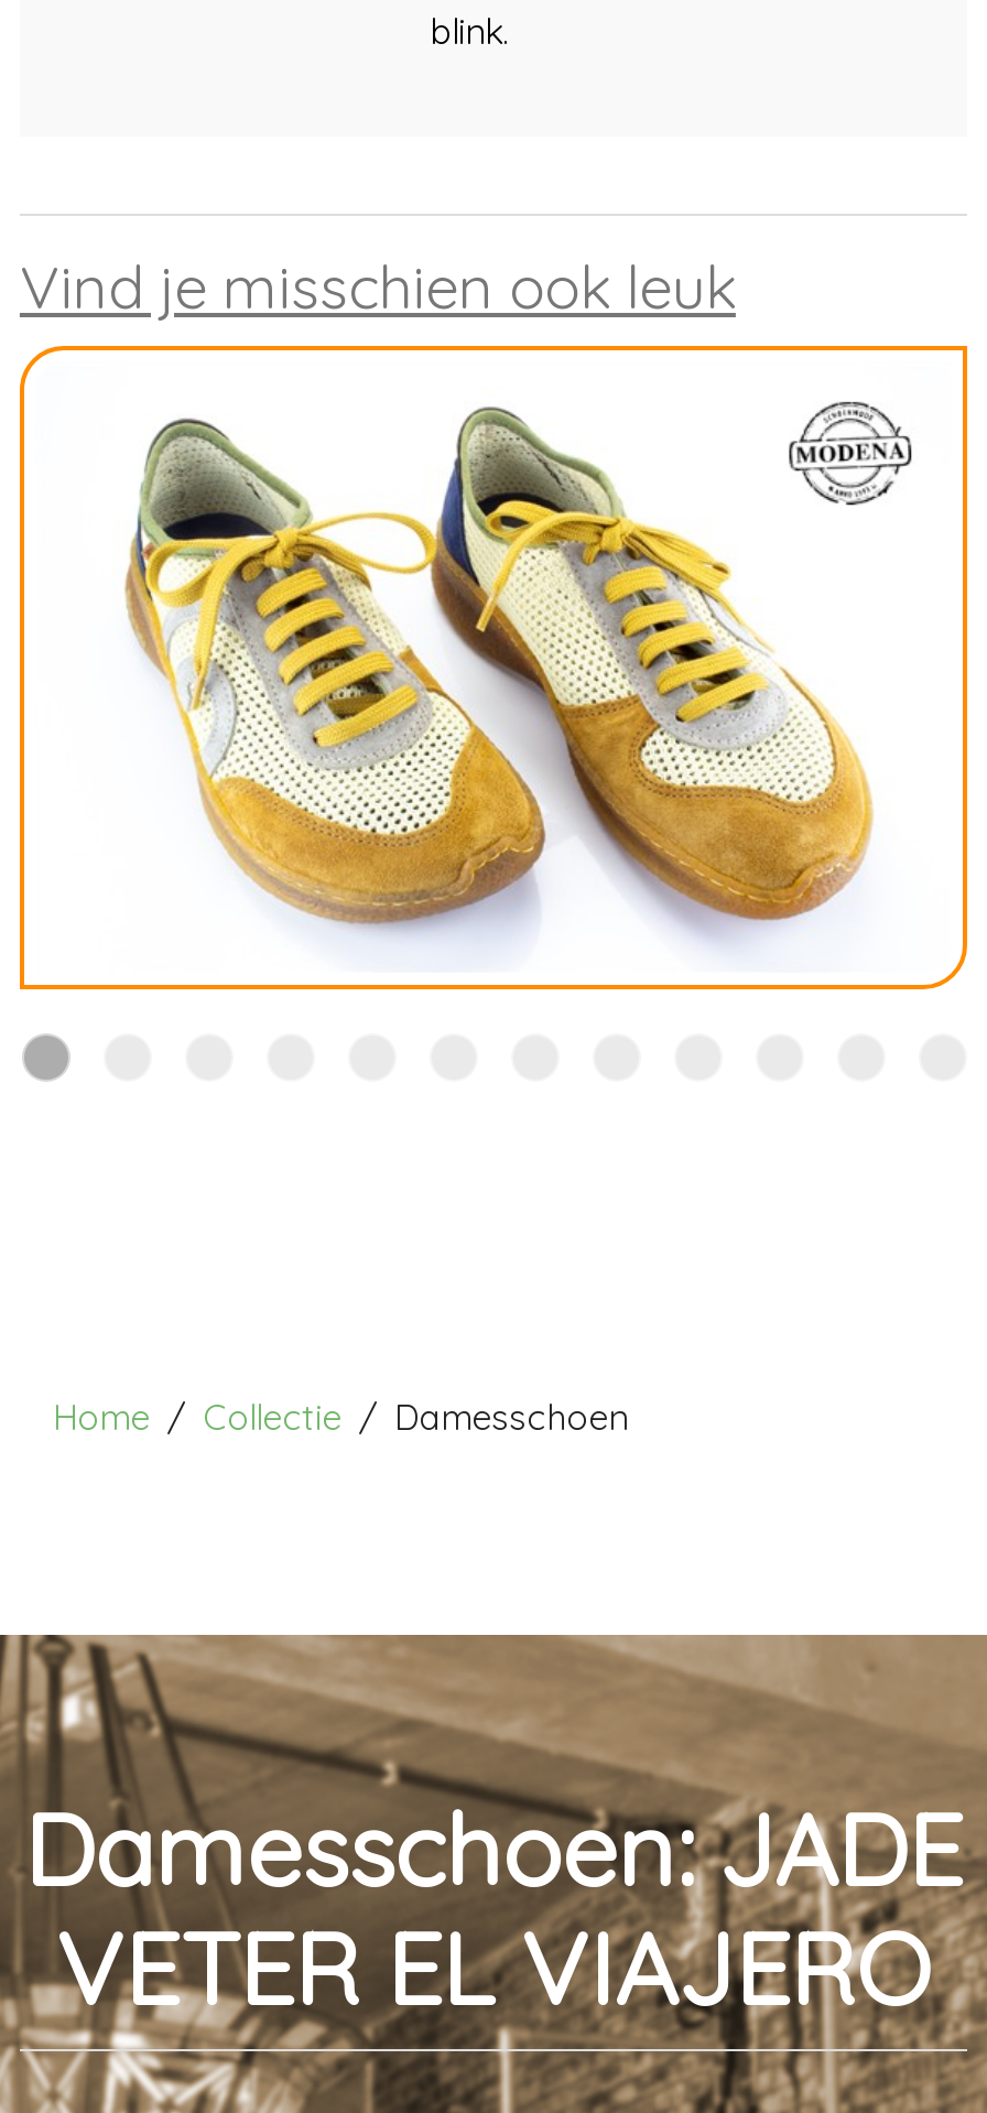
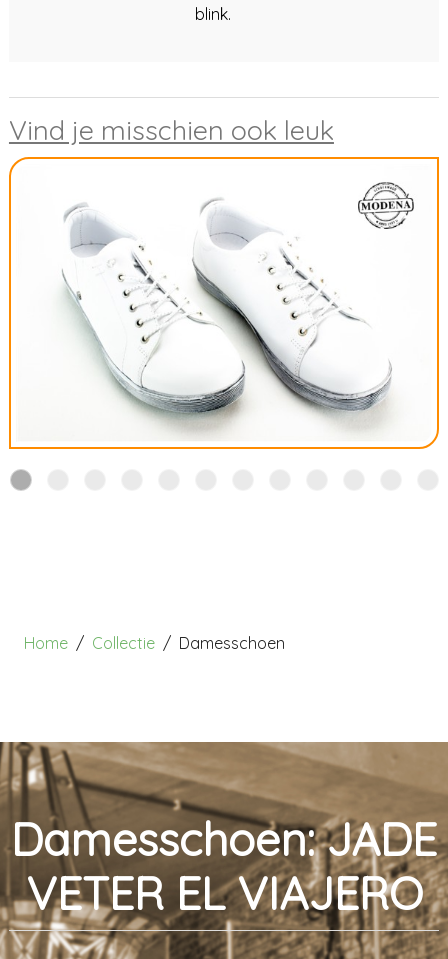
[123,405,875,958] [image] -> [57,185,396,437] [image]

